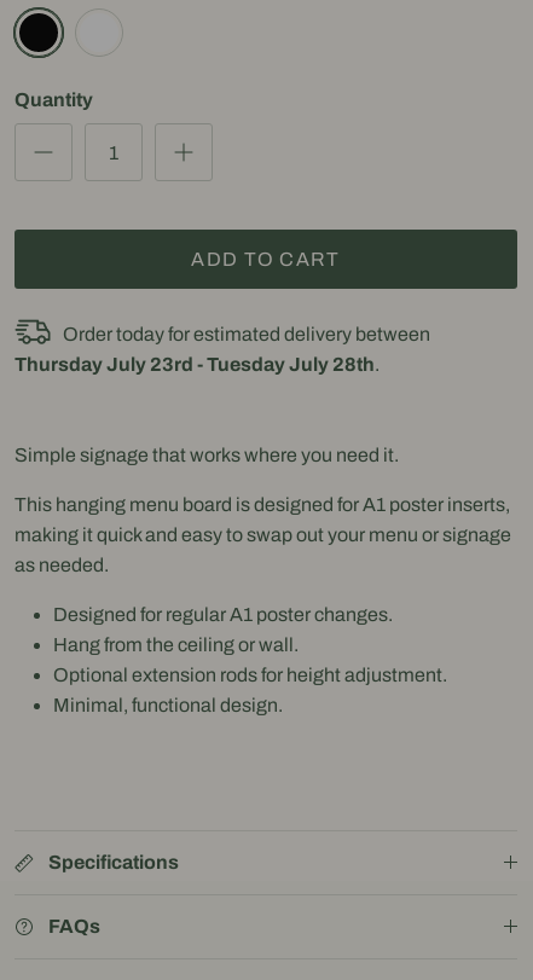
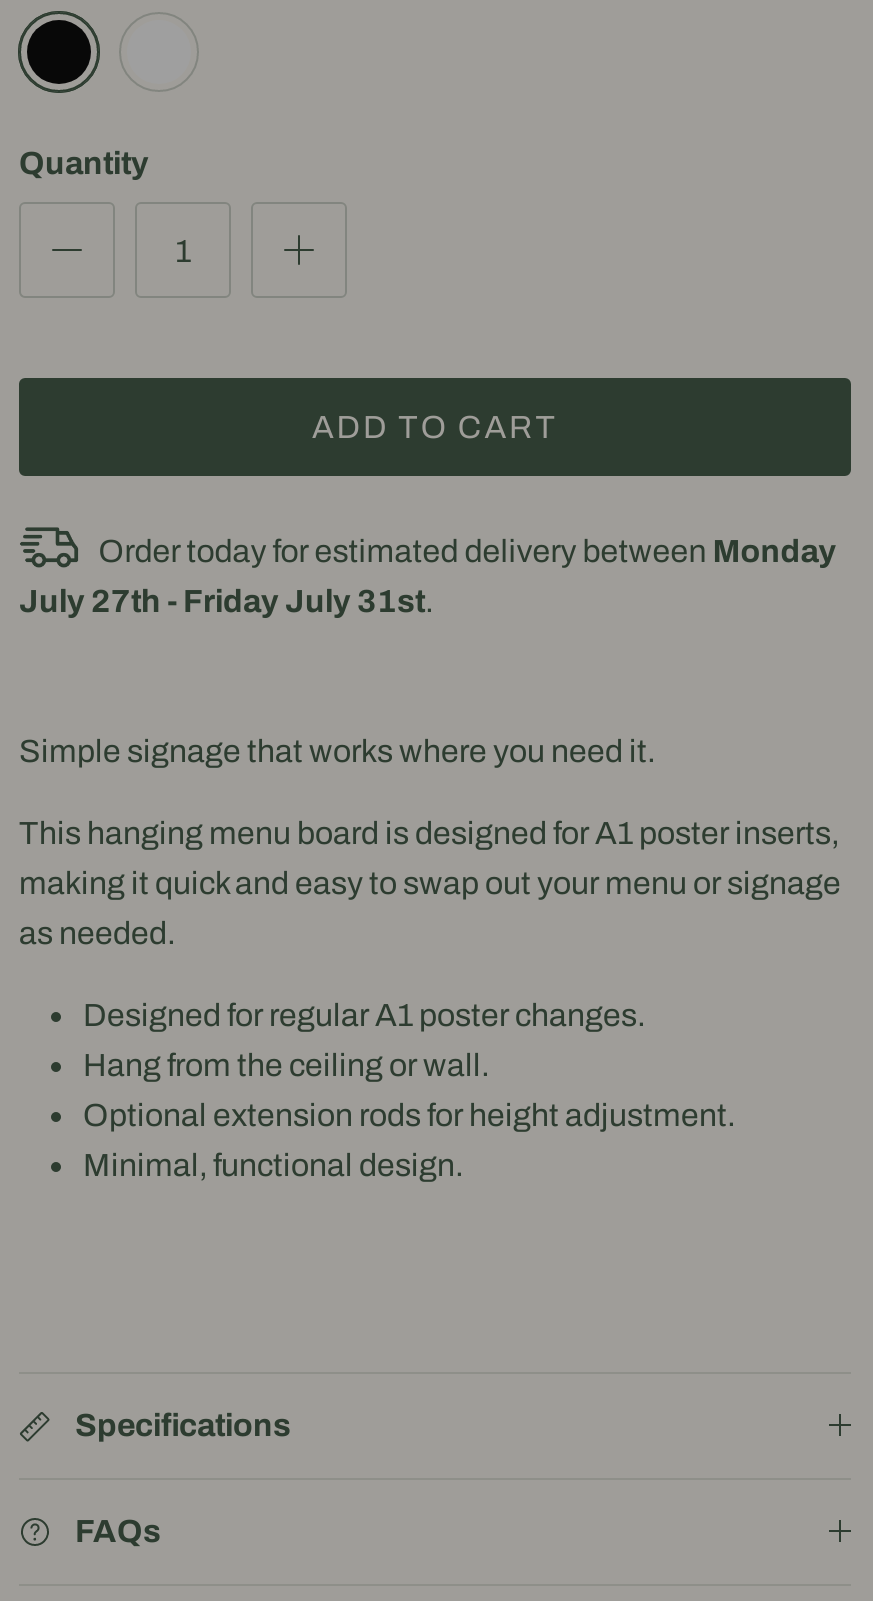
[63,324,430,344] Order today for estimated delivery between -> [99,534,837,568] Order today for estimated delivery between Monday
[15,354,380,375] Thursday July 23rd - Tuesday July 28th. -> [19,584,433,618] July 27th - Friday July 31st.

